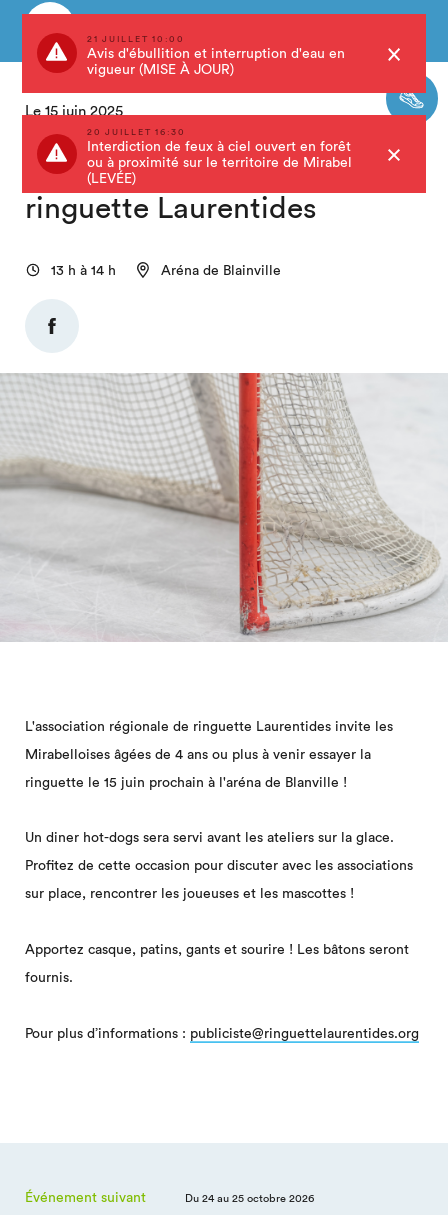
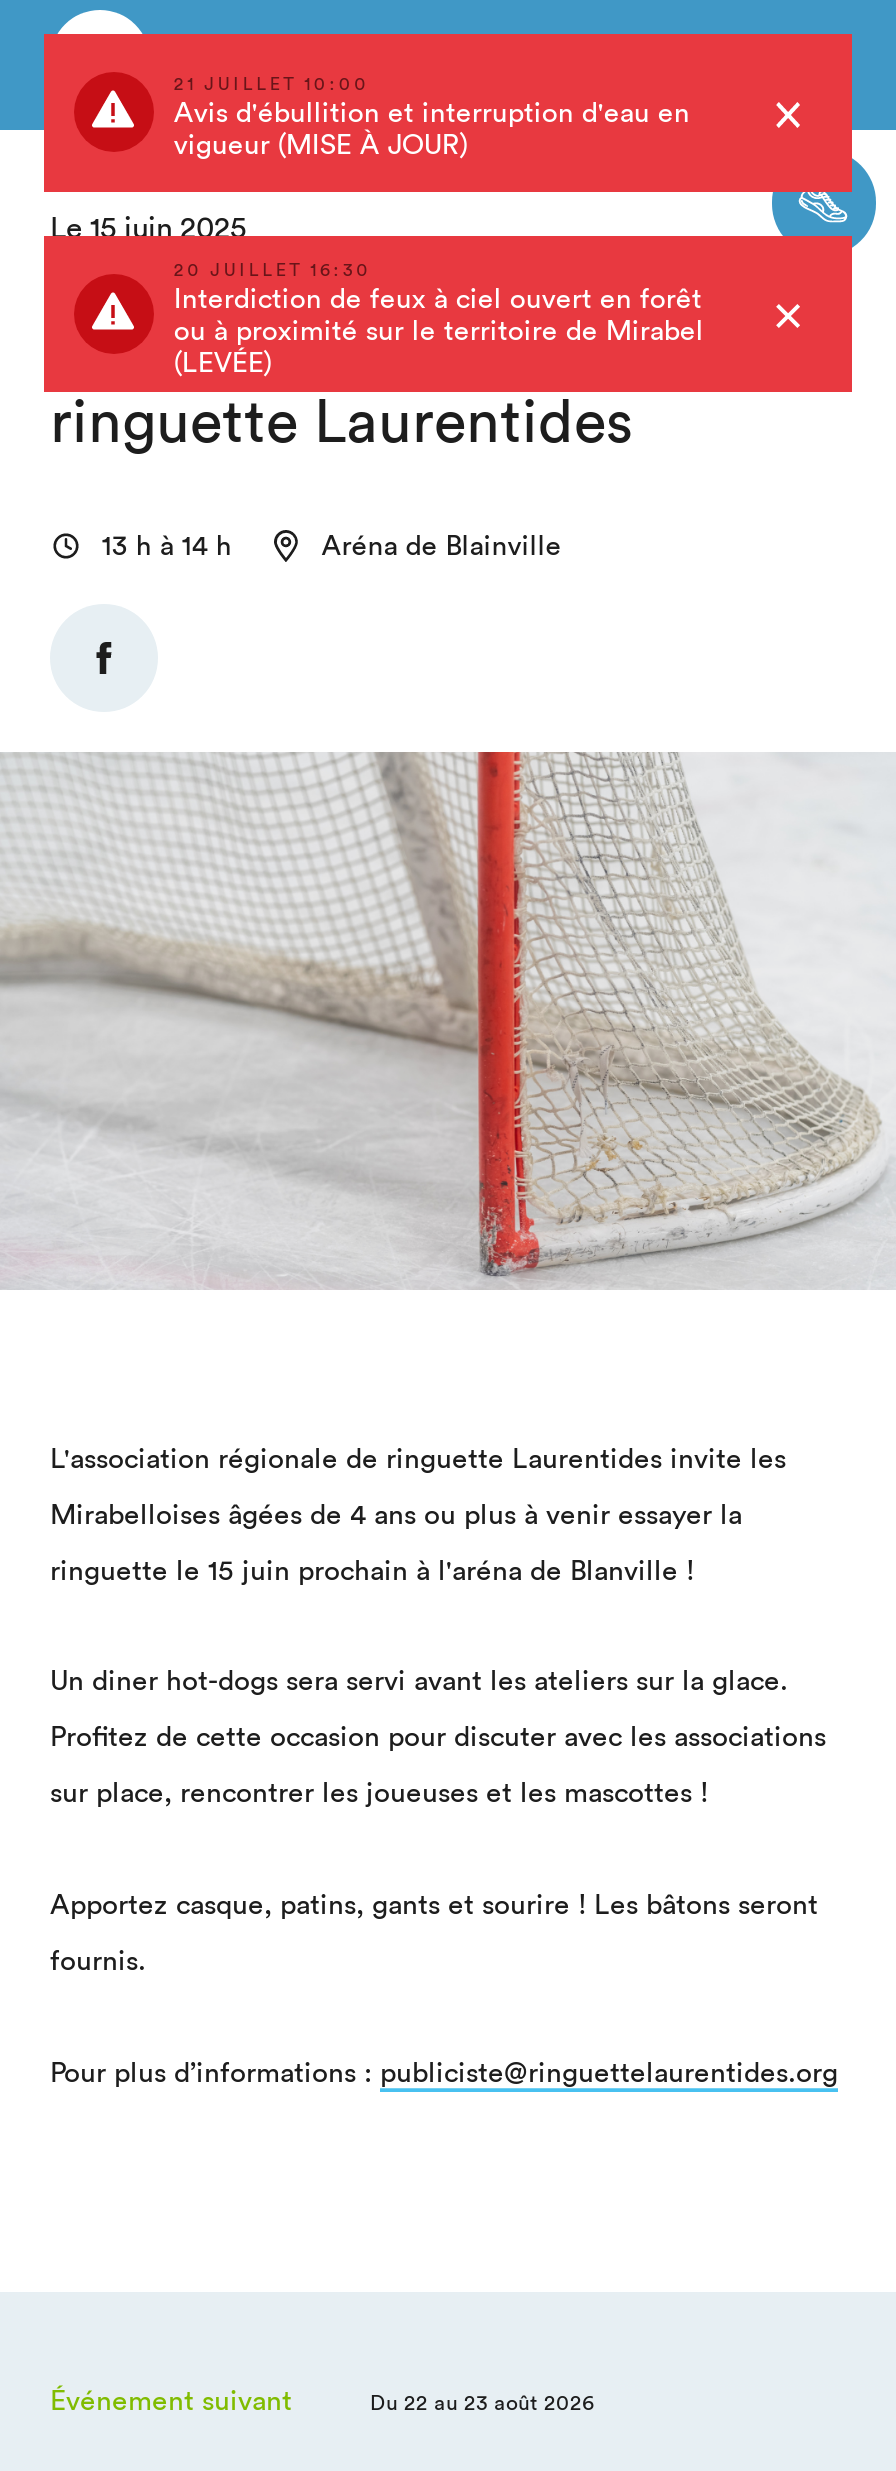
[185,1192,314,1204] Du 24 au 25 octobre 2026 -> [370,2390,594,2414] Du 22 au 23 août 2026

